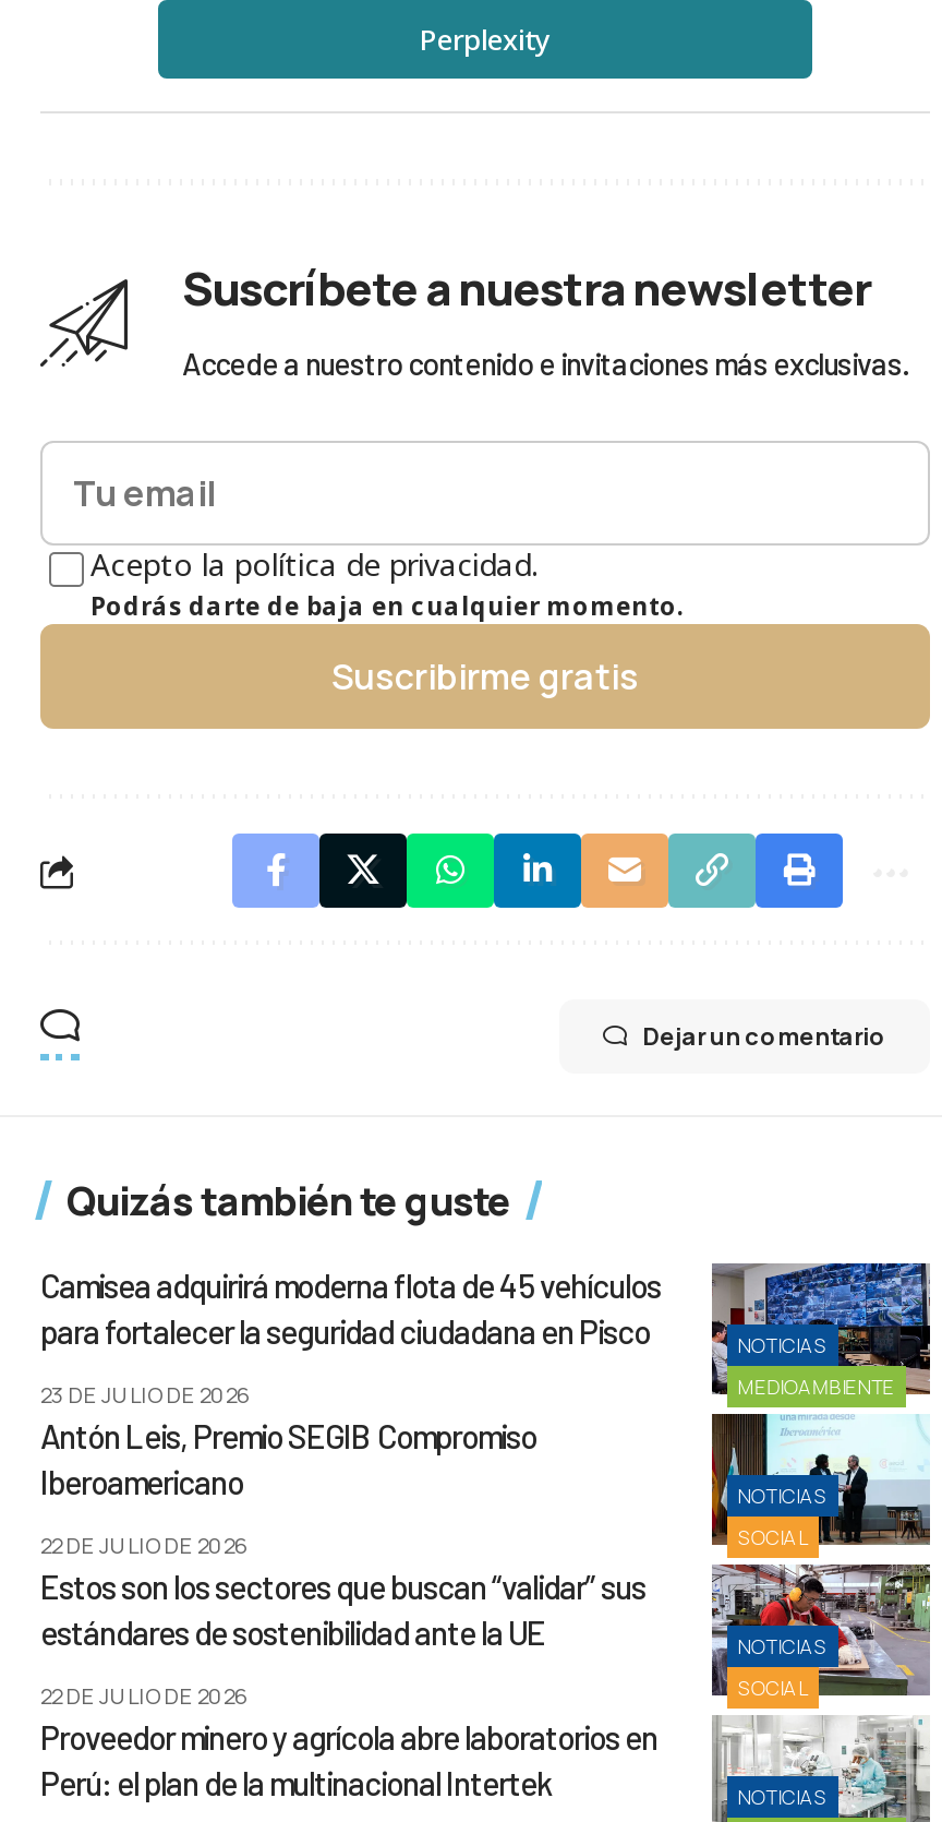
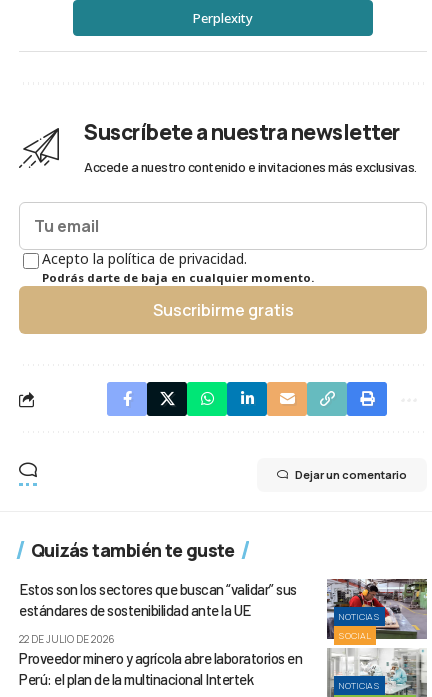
[40,1261,930,1552] [image] | Camisea adquirirá moderna flota de 45 vehículos | para fortalecer la seguridad ciudadana en Pisco | 23 DE JULIO DE 2026 | NOTICIAS | SOCIAL -> none
[738,1373,895,1401] MEDIOAMBIENTE -> none
[40,1417,930,1661] [image] | Antón Leis, Premio SEGIB Compromiso | Iberoamericano | 22 DE JULIO DE 2026 | NOTICIAS -> none

